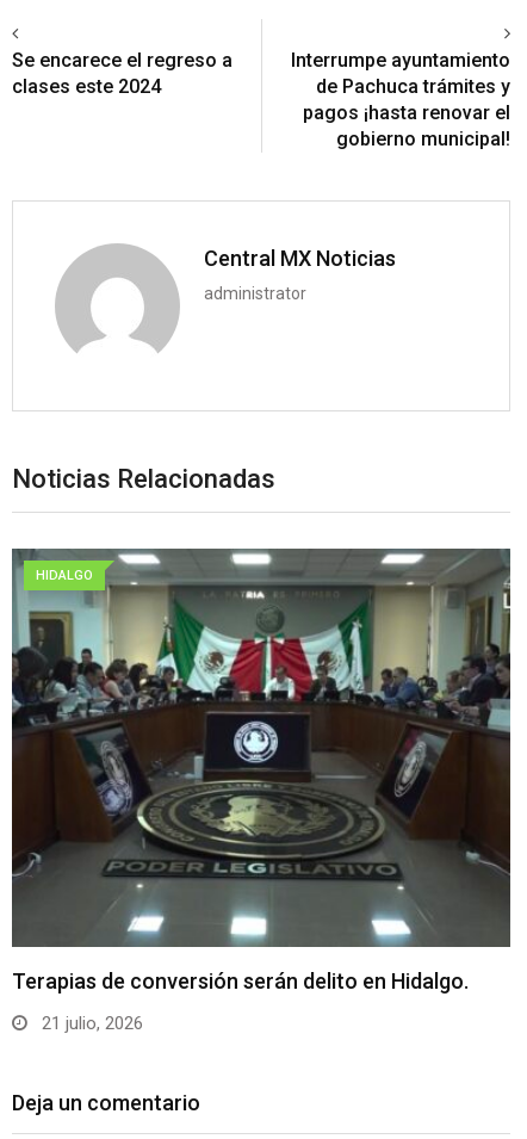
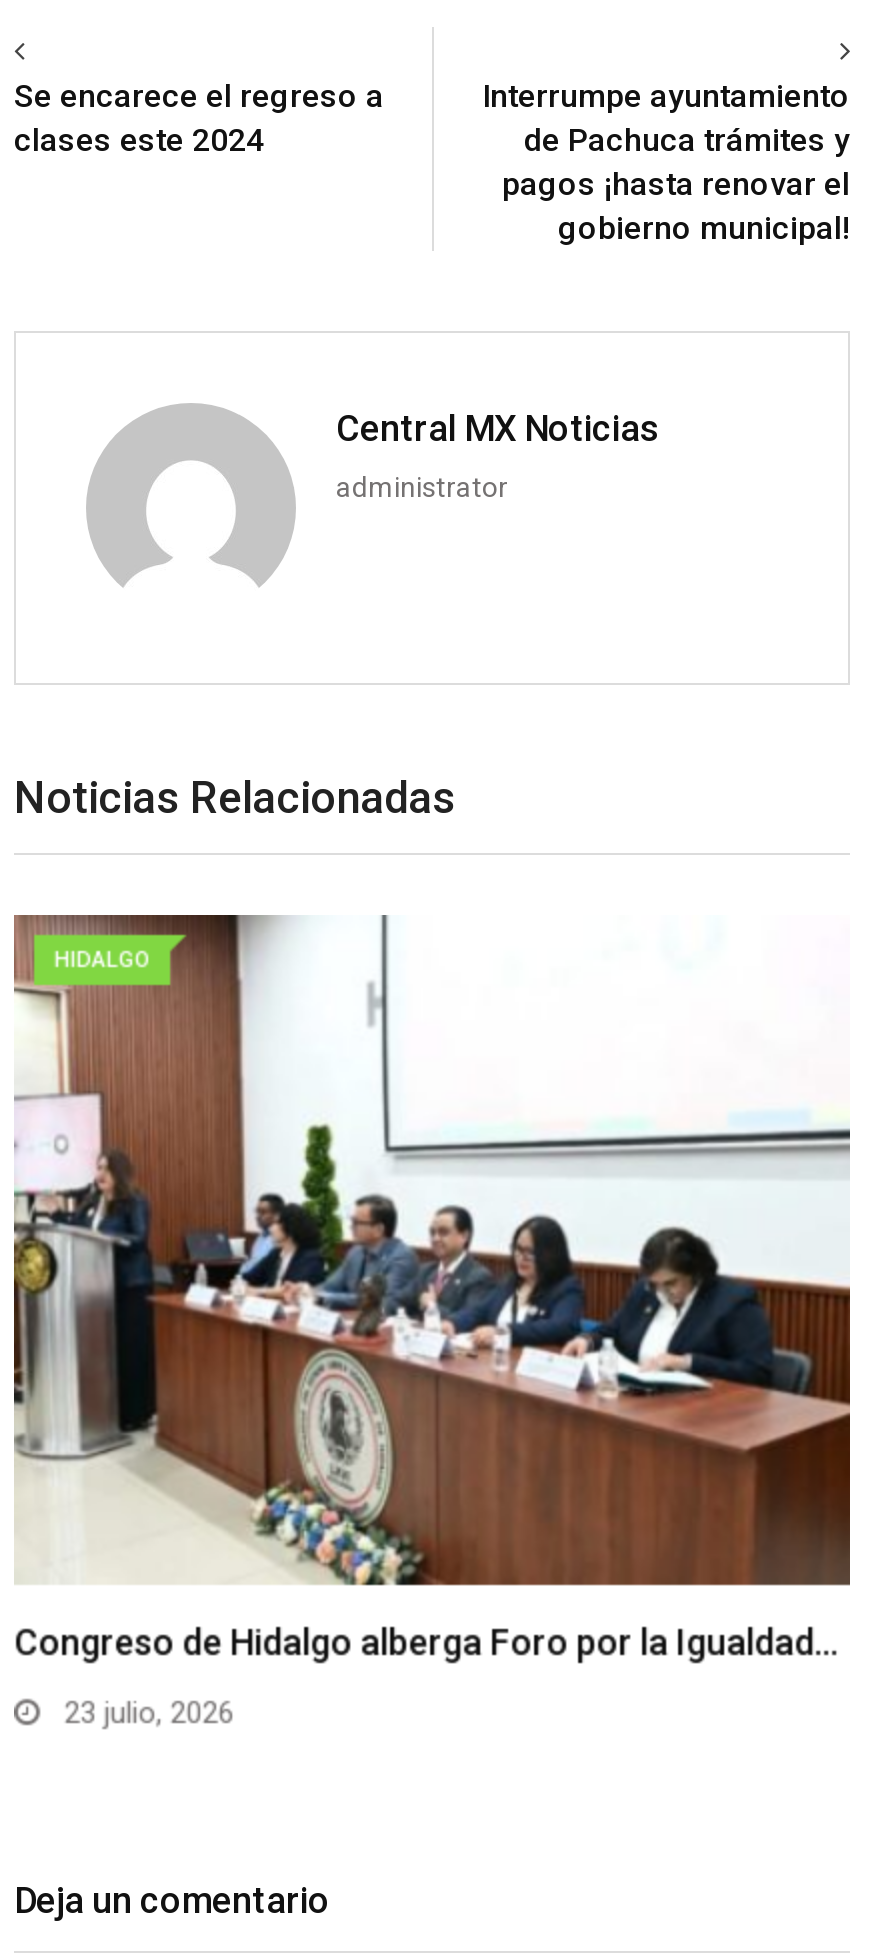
[11,547,511,994] [image] | Terapias de conversión serán delito en Hidalgo. -> [14,913,852,1662] [image] | Congreso de Hidalgo alberga Foro por la Igualdad…
[37,1013,143,1035] 21 julio, 2026 -> [56,1694,234,1730] 23 julio, 2026

